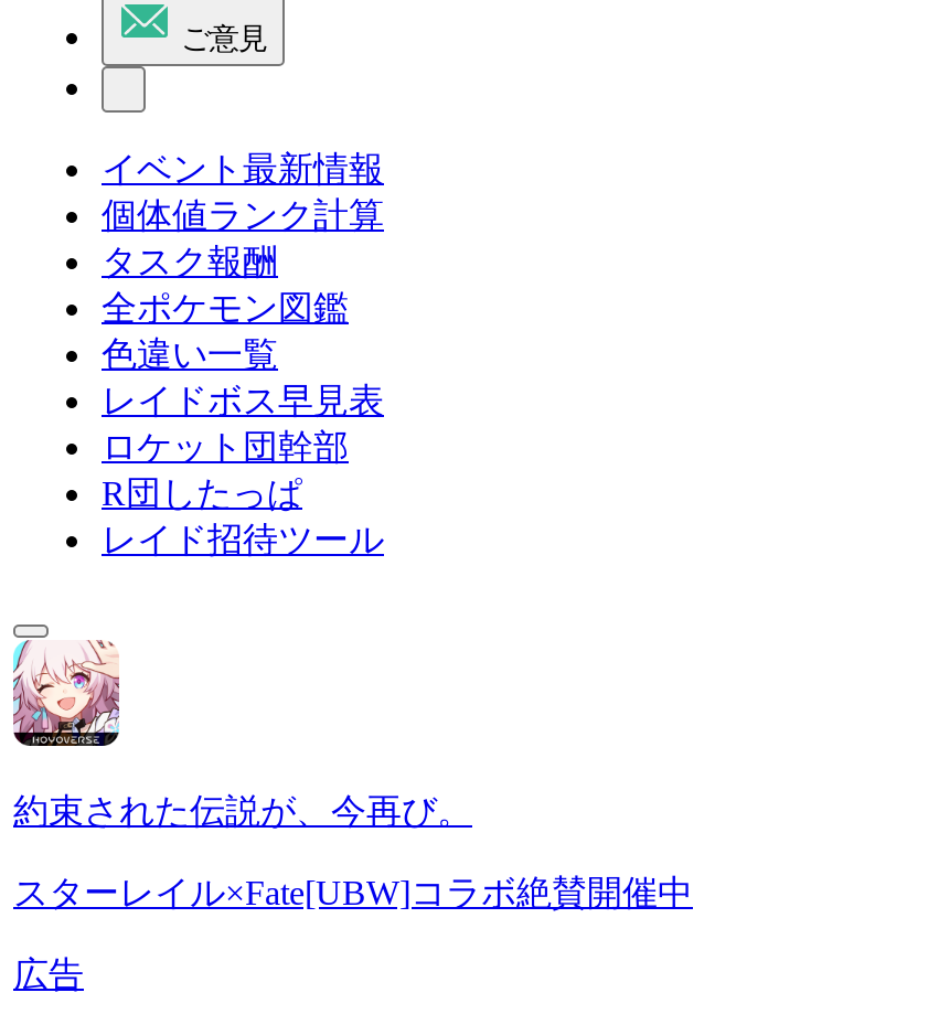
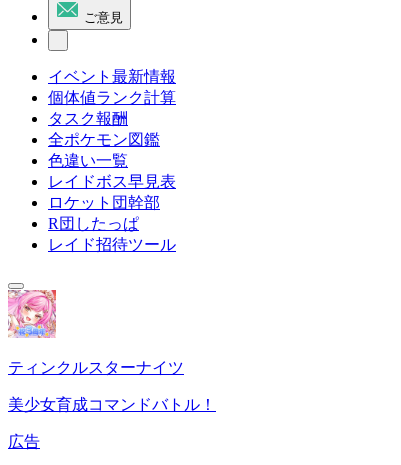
[11,638,472,830] [image] | 約束された伝説が、今再び。 -> [7,289,184,376] [image] | ティンクルスターナイツ
[13,874,693,911] スターレイル×Fate[UBW]コラボ絶賛開催中 -> [8,396,216,413] 美少女育成コマンドバトル！

